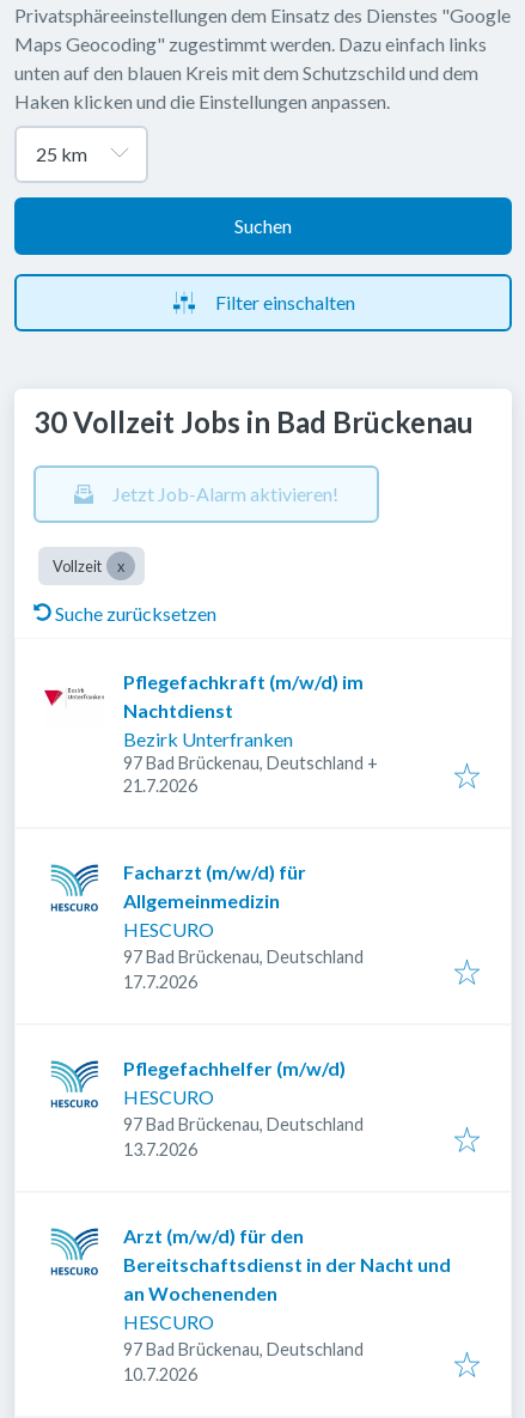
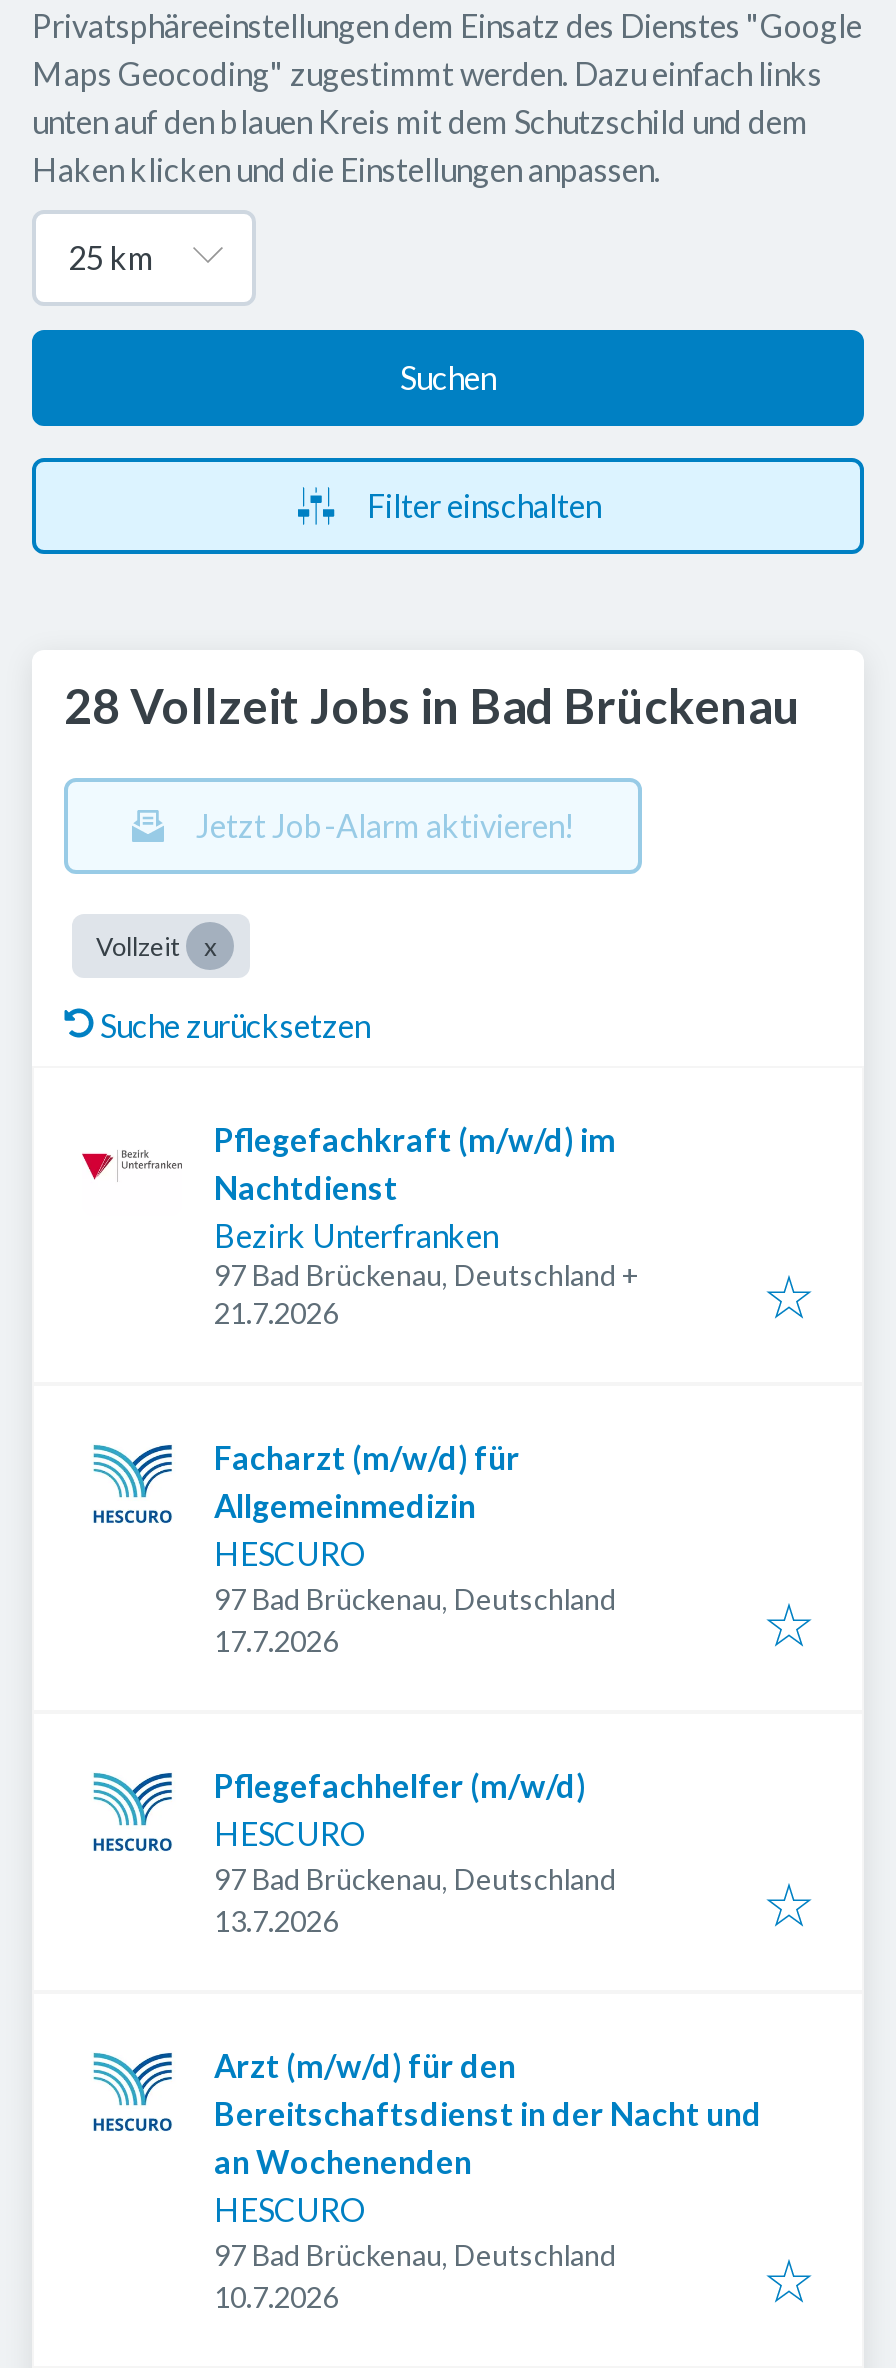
[33,404,474,439] 30 Vollzeit Jobs in Bad Brückenau -> [64,676,800,734] 28 Vollzeit Jobs in Bad Brückenau

